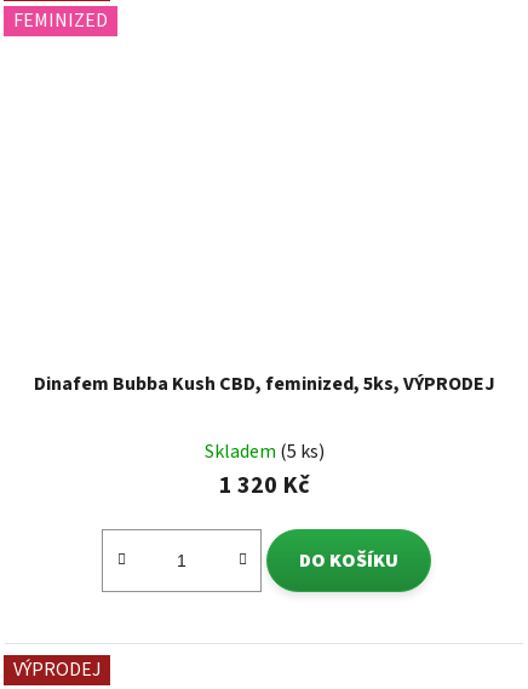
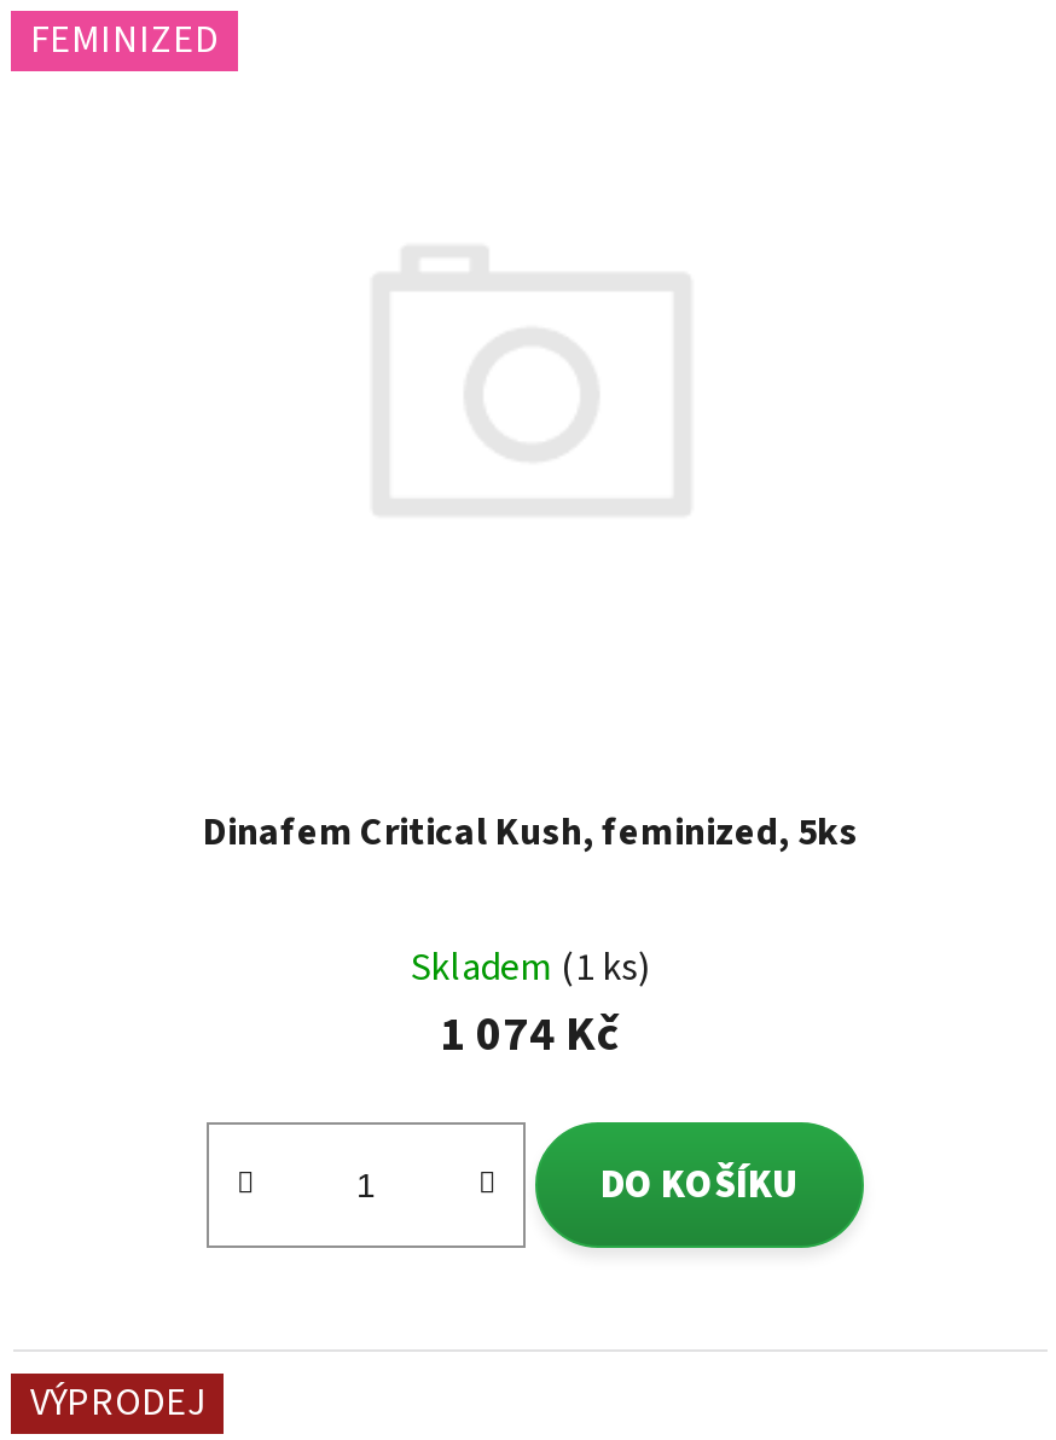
[33,370,495,397] Dinafem Bubba Kush CBD, feminized, 5ks, VÝPRODEJ -> [203,806,858,860] Dinafem Critical Kush, feminized, 5ks
[204,438,324,502] Skladem (5 ks) | 1 320 Kč -> [411,942,650,1070] Skladem (1 ks) | 1 074 Kč

